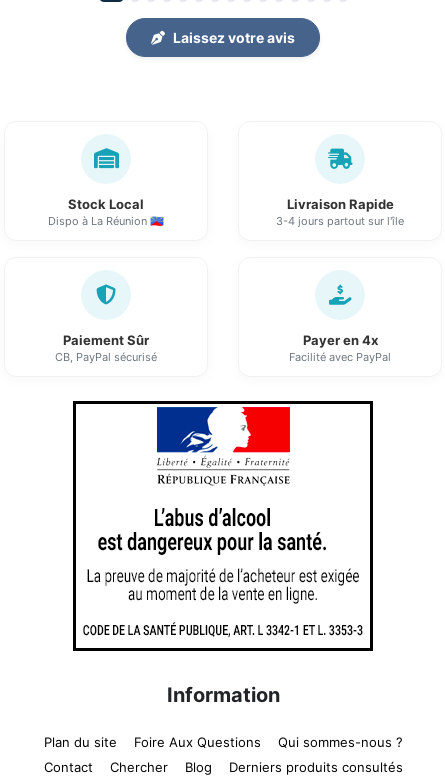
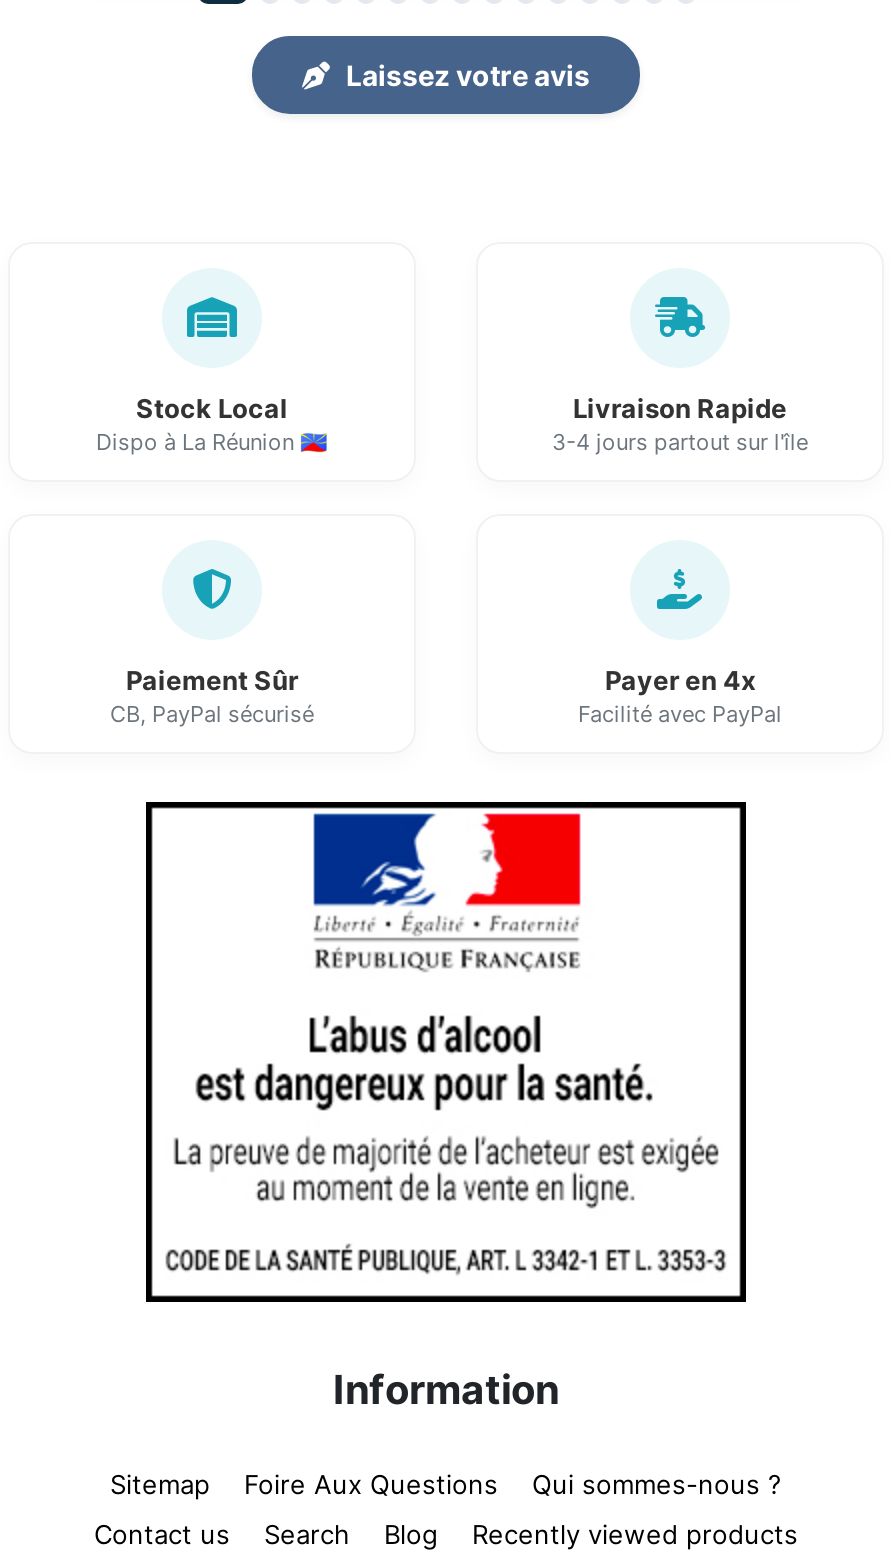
[43,734,116,750] Plan du site -> [110,1469,210,1501] Sitemap
[43,759,167,775] Contact | Chercher -> [94,1519,350,1551] Contact us | Search
[228,759,402,775] Derniers produits consultés -> [472,1519,798,1551] Recently viewed products

